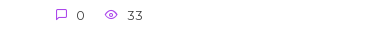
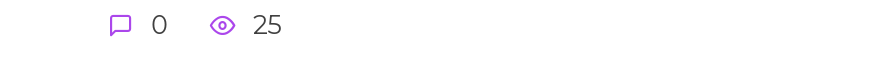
[127,8,143,23] 33 -> [253,11,281,41] 25

